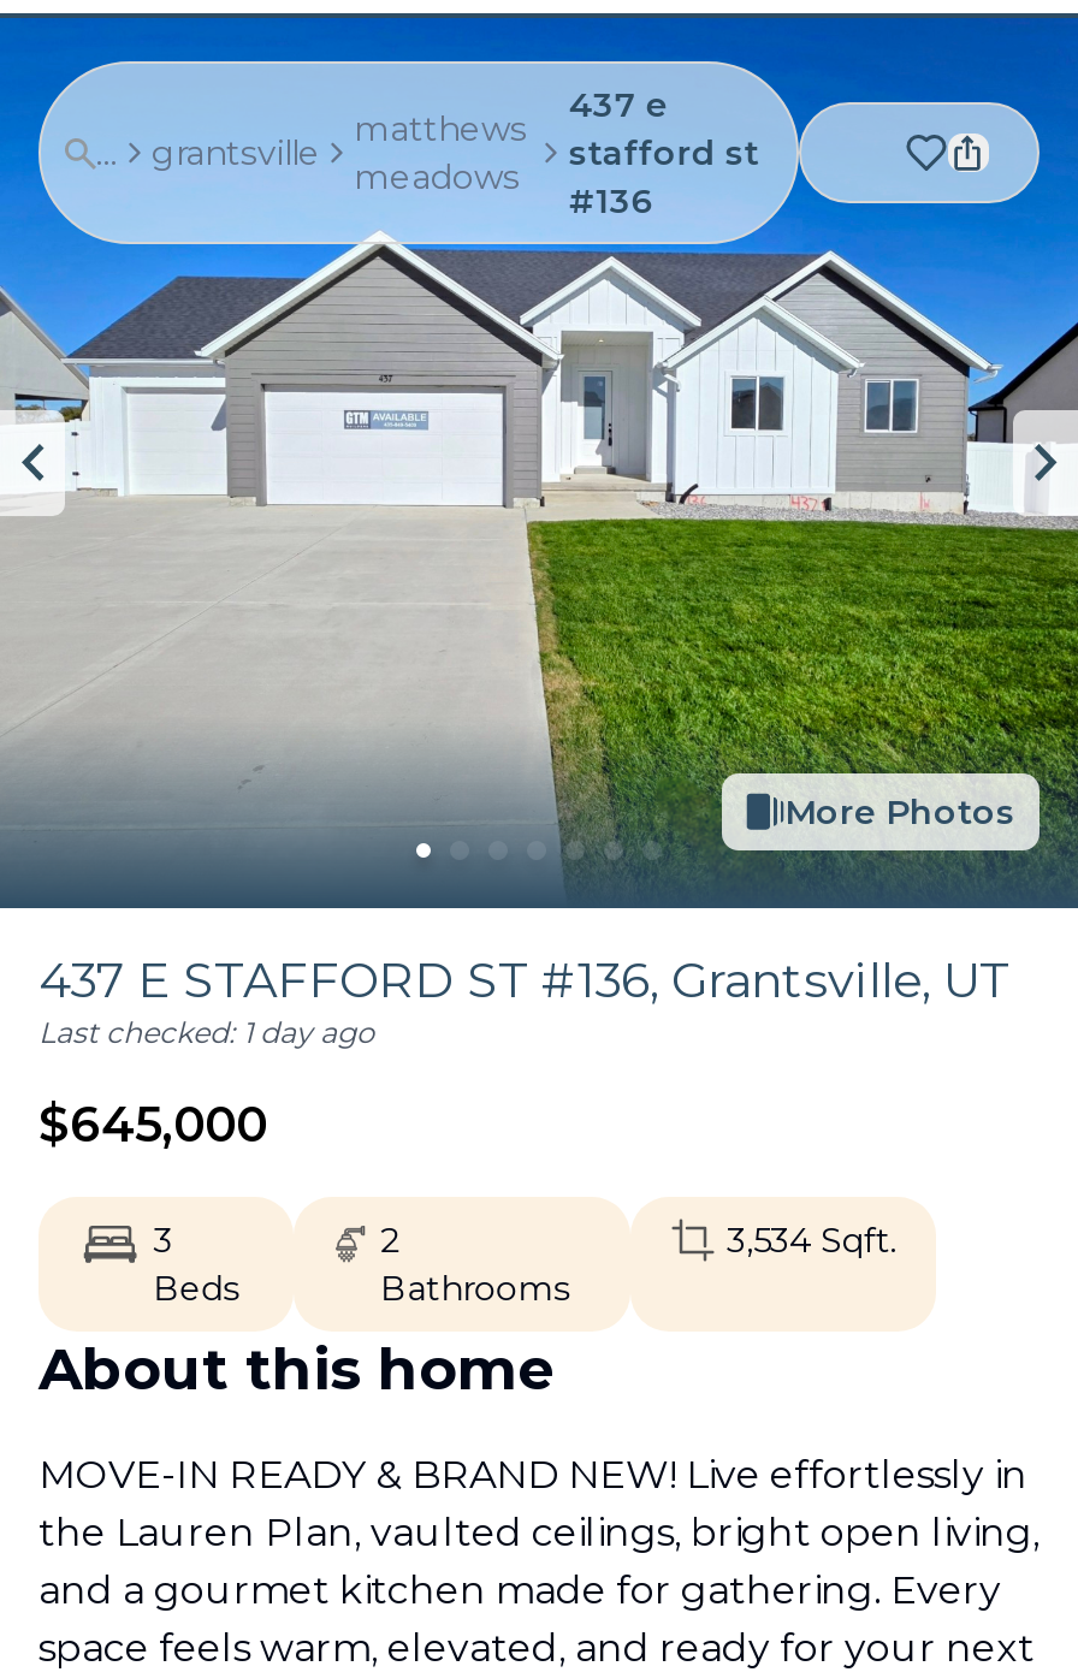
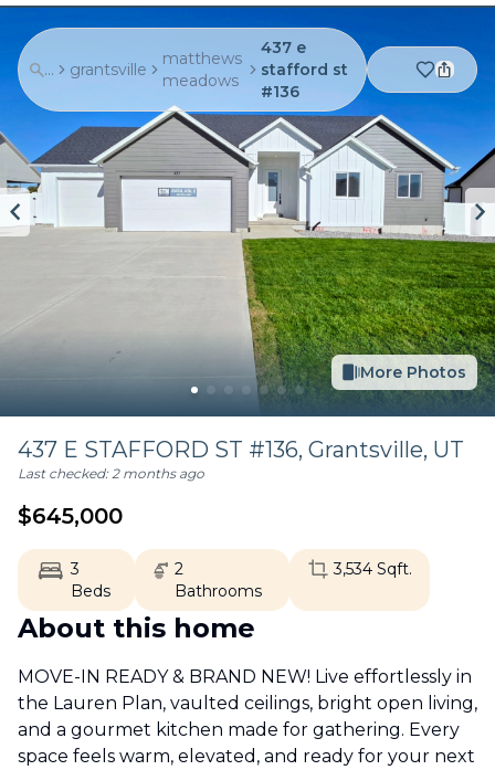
[38,1014,375,1050] Last checked: 1 day ago -> [18,465,204,482] Last checked: 2 months ago

